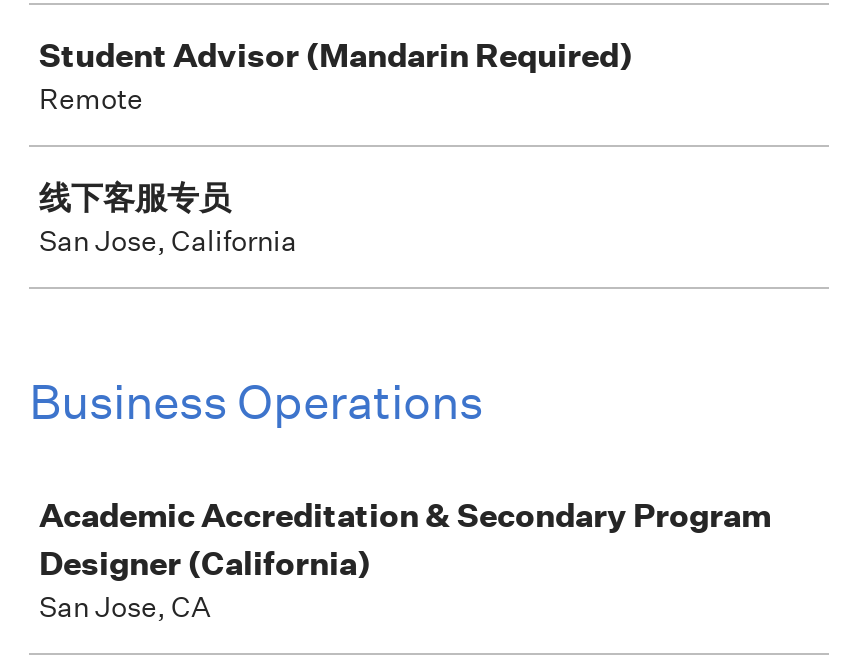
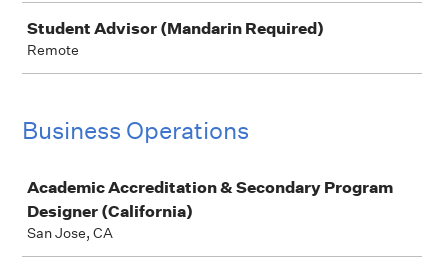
[39,177,297,259] 线下客服专员 | San Jose, California -> none

